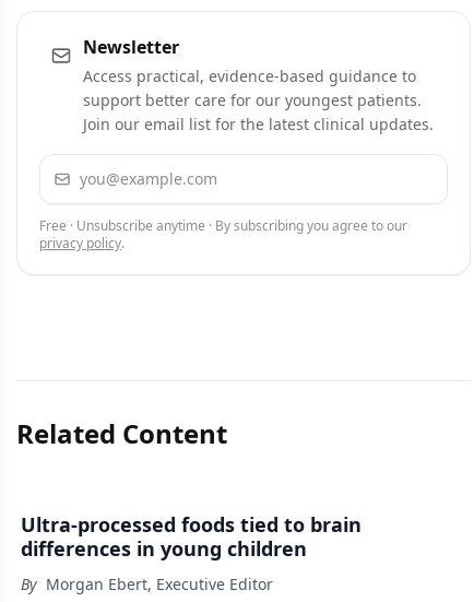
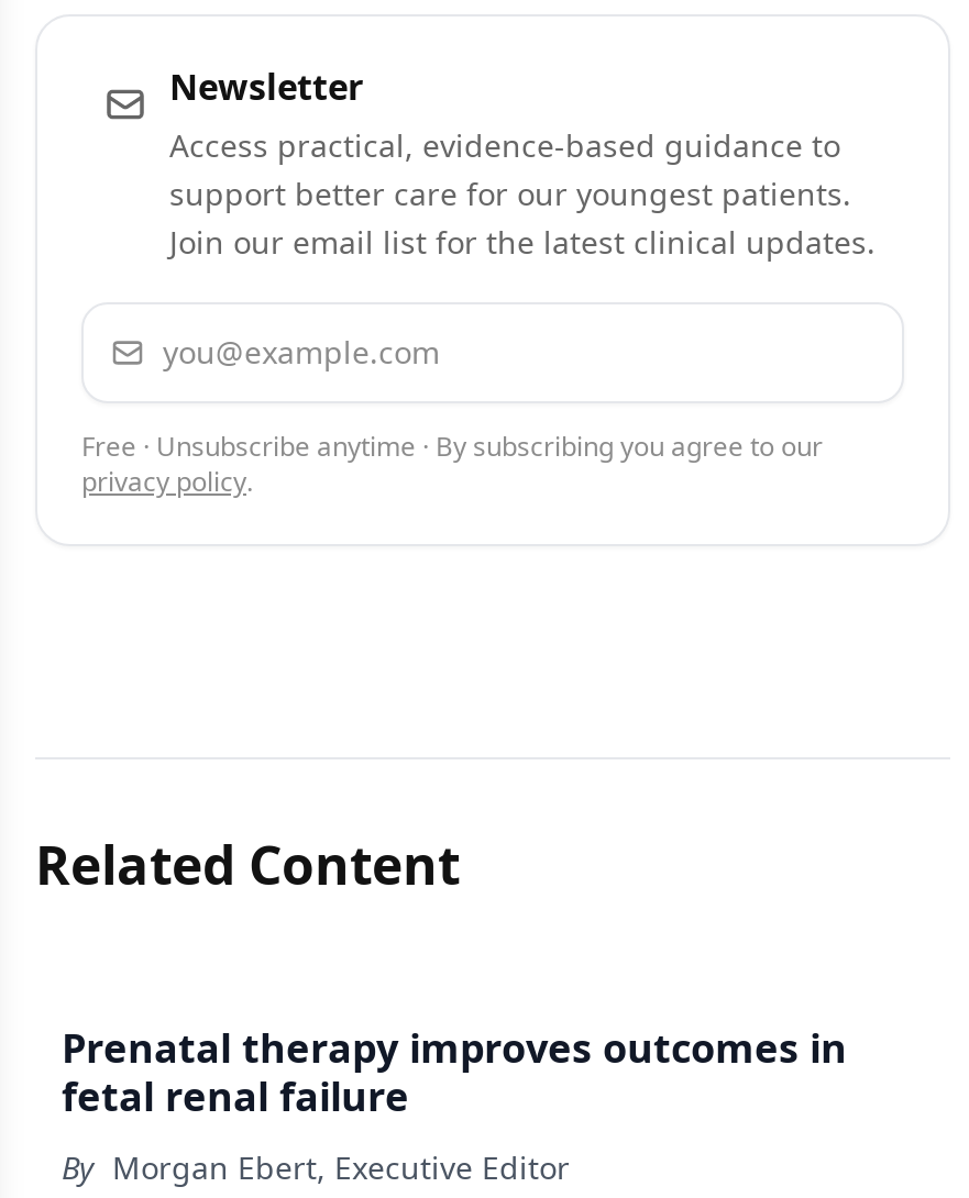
[21,511,362,562] Ultra-processed foods tied to brain | differences in young children -> [62,1021,847,1122] Prenatal therapy improves outcomes in | fetal renal failure

